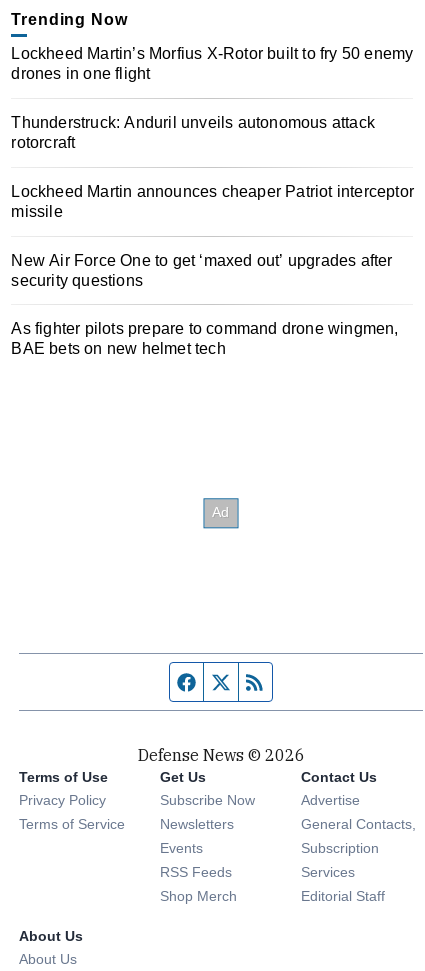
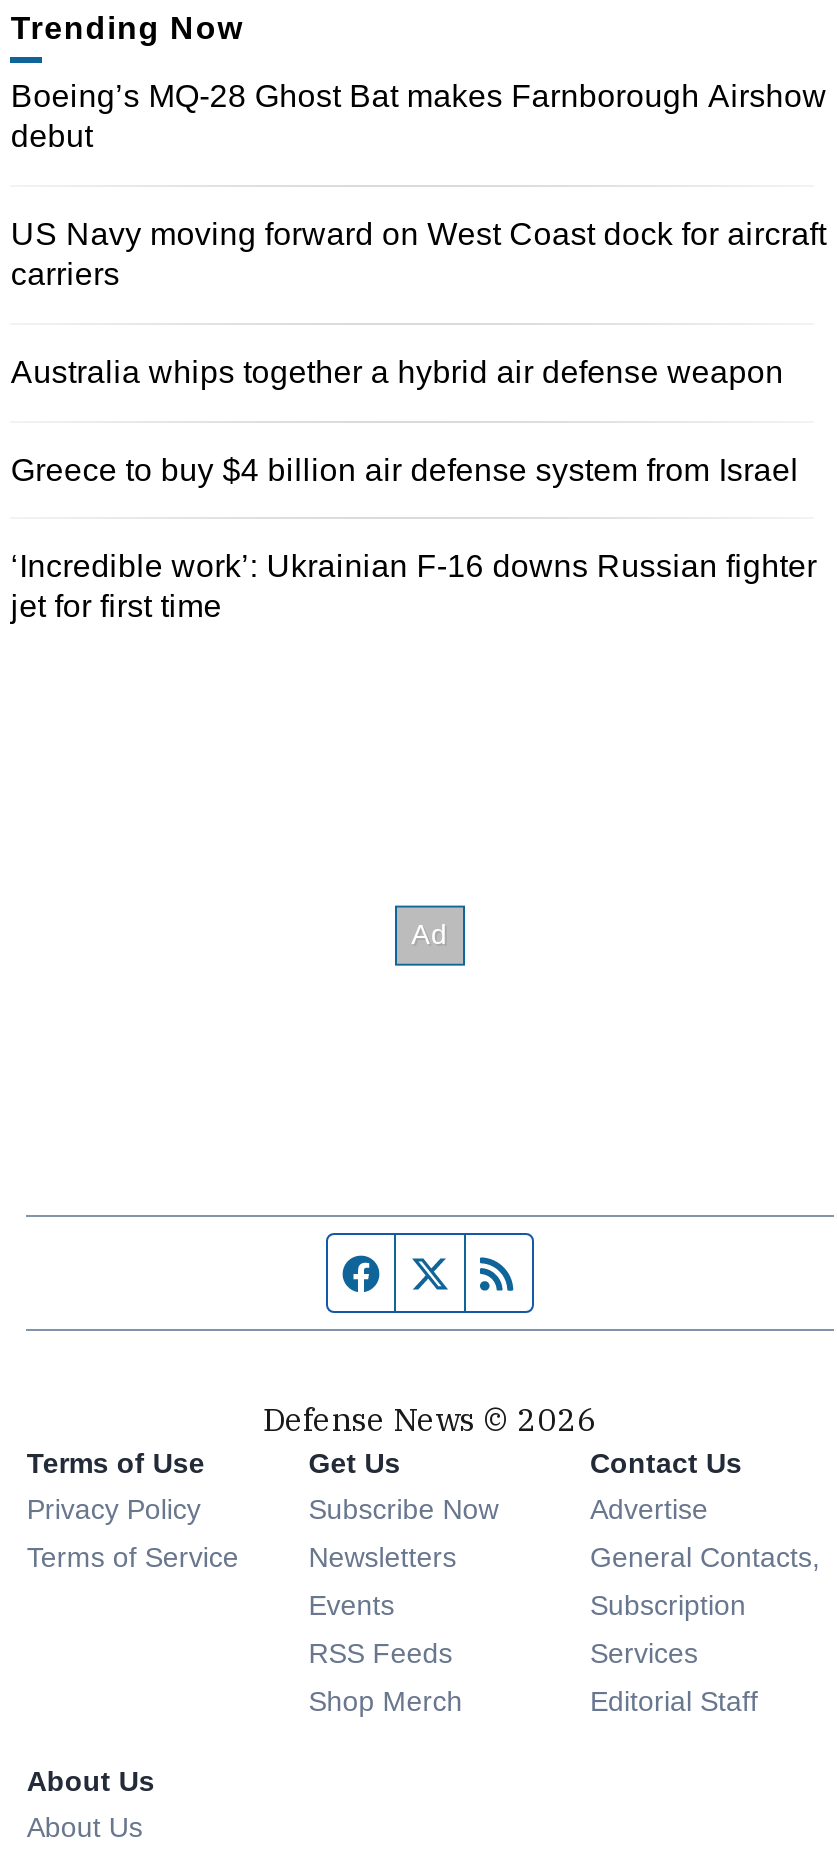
[11,45,413,82] Lockheed Martin’s Morfius X-Rotor built to fry 50 enemy | drones in one flight -> [11,79,827,153] Boeing’s MQ-28 Ghost Bat makes Farnborough Airshow | debut
[11,114,375,151] Thunderstruck: Anduril unveils autonomous attack | rotorcraft -> [11,217,826,291] US Navy moving forward on West Coast dock for aircraft | carriers
[11,183,414,220] Lockheed Martin announces cheaper Patriot interceptor | missile -> [11,355,784,389] Australia whips together a hybrid air defense weapon
[11,252,393,289] New Air Force One to get ‘maxed out’ upgrades after | security questions -> [11,452,799,486] Greece to buy $4 billion air defense system from Israel
[11,320,399,357] As fighter pilots prepare to command drone wingmen, | BAE bets on new helmet tech -> [11,550,817,624] ‘Incredible work’: Ukrainian F-16 downs Russian fighter | jet for first time

